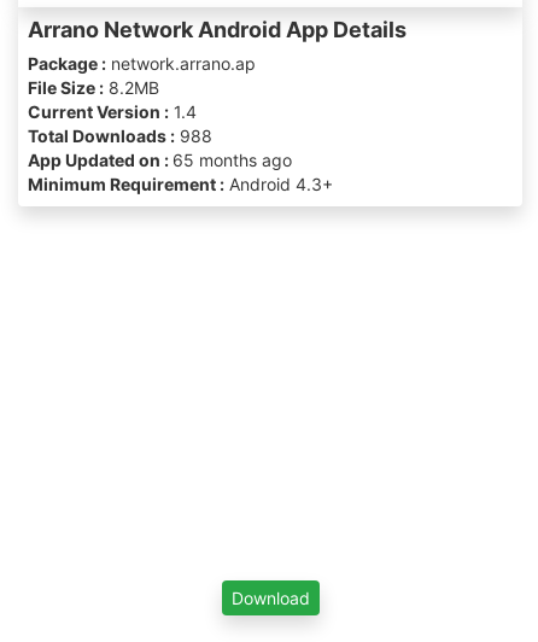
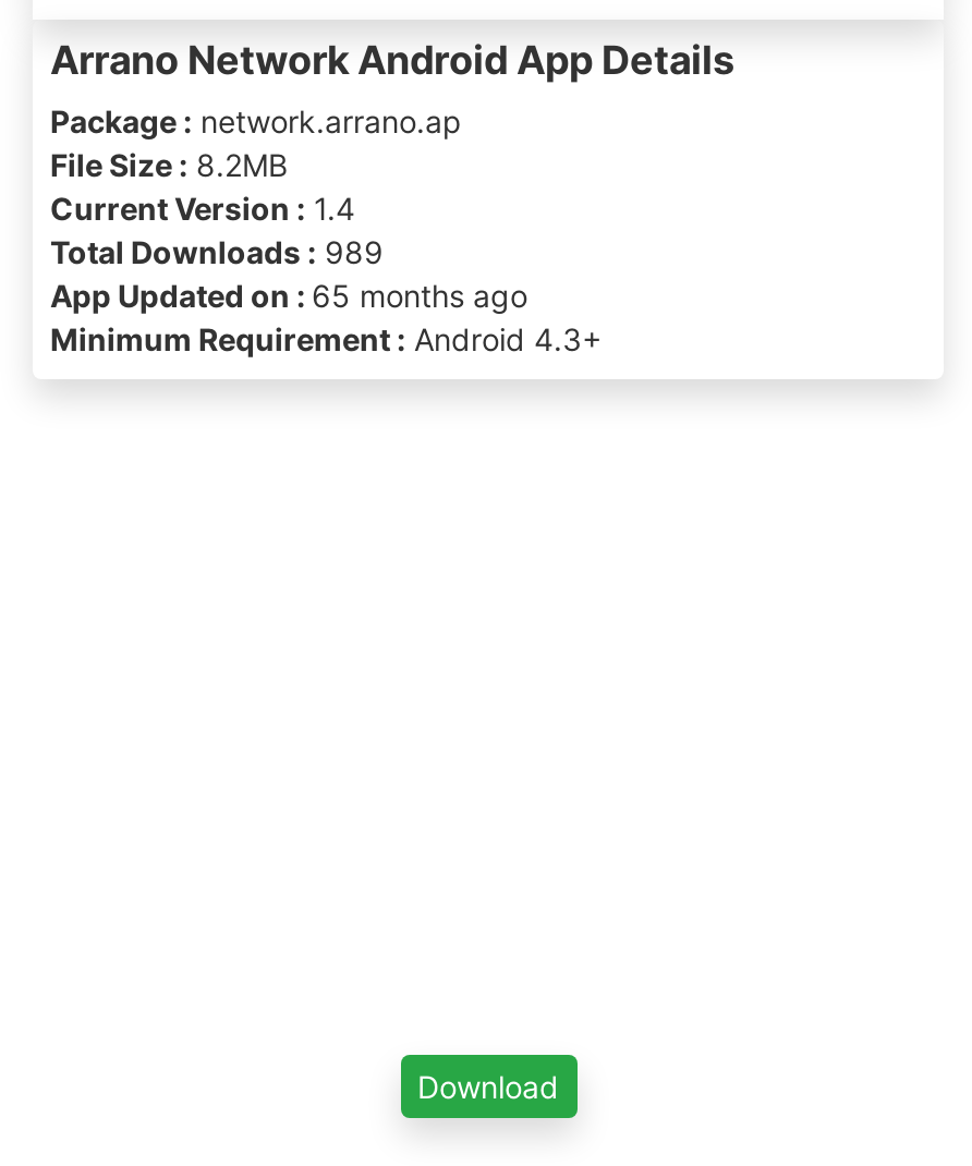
[28,126,212,146] Total Downloads : 988 -> [50,233,384,270] Total Downloads : 989

